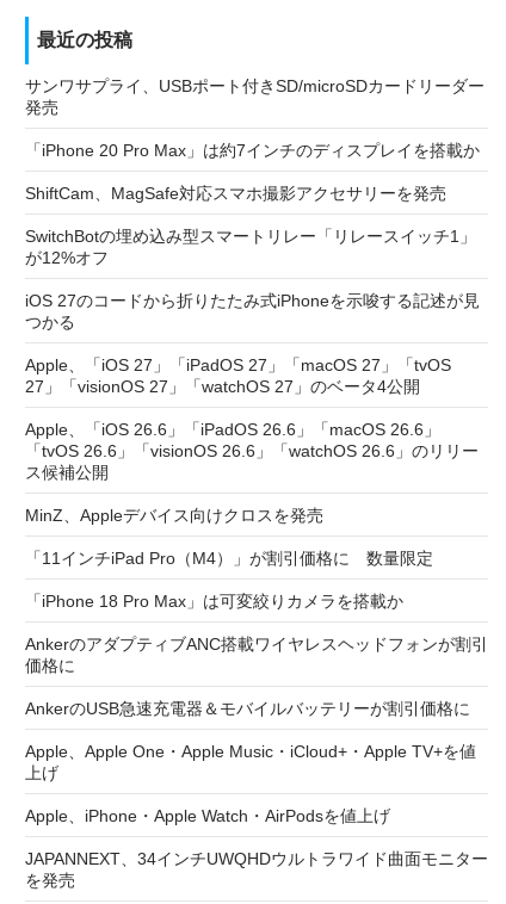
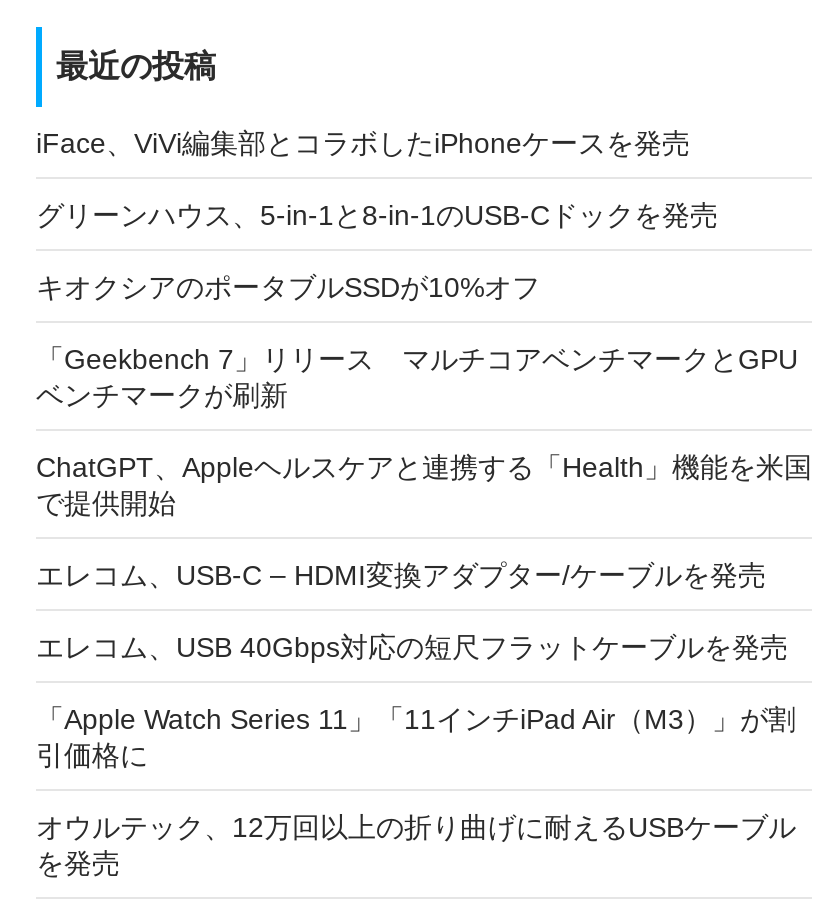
[25,76,488,868] サンワサプライ、USBポート付きSD/microSDカードリーダー | 発売 | 「iPhone 20 Pro Max」は約7インチのディスプレイを搭載か | ShiftCam、MagSafe対応スマホ撮影アクセサリーを発売 | SwitchBotの埋め込み型スマートリレー「リレースイッチ1」 | が12%オフ | iOS 27のコードから折りたたみ式iPhoneを示唆する記述が見 | つかる | Apple、「iOS 27」「iPadOS 27」「macOS 27」「tvOS | 27」「visionOS 27」「watchOS 27」のベータ4公開 | Apple、「iOS 26.6」「iPadOS 26.6」「macOS 26.6」 | 「tvOS 26.6」「visionOS 26.6」「watchOS 26.6」のリリー | ス候補公開 | MinZ、Appleデバイス向けクロスを発売 | 「11インチiPad Pro（M4）」が割引価格に 数量限定 | 「iPhone 18 Pro Max」は可変絞りカメラを搭載か | AnkerのアダプティブANC搭載ワイヤレスヘッドフォンが割引 | 価格に | AnkerのUSB急速充電器＆モバイルバッテリーが割引価格に | Apple、Apple One・Apple Music・iCloud+・Apple TV+を値 | 上げ | Apple、iPhone・Apple Watch・AirPodsを値上げ | JAPANNEXT、34インチUWQHDウルトラワイド曲面モニター -> [36,126,812,842] iFace、ViVi編集部とコラボしたiPhoneケースを発売 | グリーンハウス、5-in-1と8-in-1のUSB-Cドックを発売 | キオクシアのポータブルSSDが10%オフ | 「Geekbench 7」リリース マルチコアベンチマークとGPU | ベンチマークが刷新 | ChatGPT、Appleヘルスケアと連携する「Health」機能を米国 | で提供開始 | エレコム、USB-C – HDMI変換アダプター/ケーブルを発売 | エレコム、USB 40Gbps対応の短尺フラットケーブルを発売 | 「Apple Watch Series 11」「11インチiPad Air（M3）」が割 | 引価格に | オウルテック、12万回以上の折り曲げに耐えるUSBケーブル

